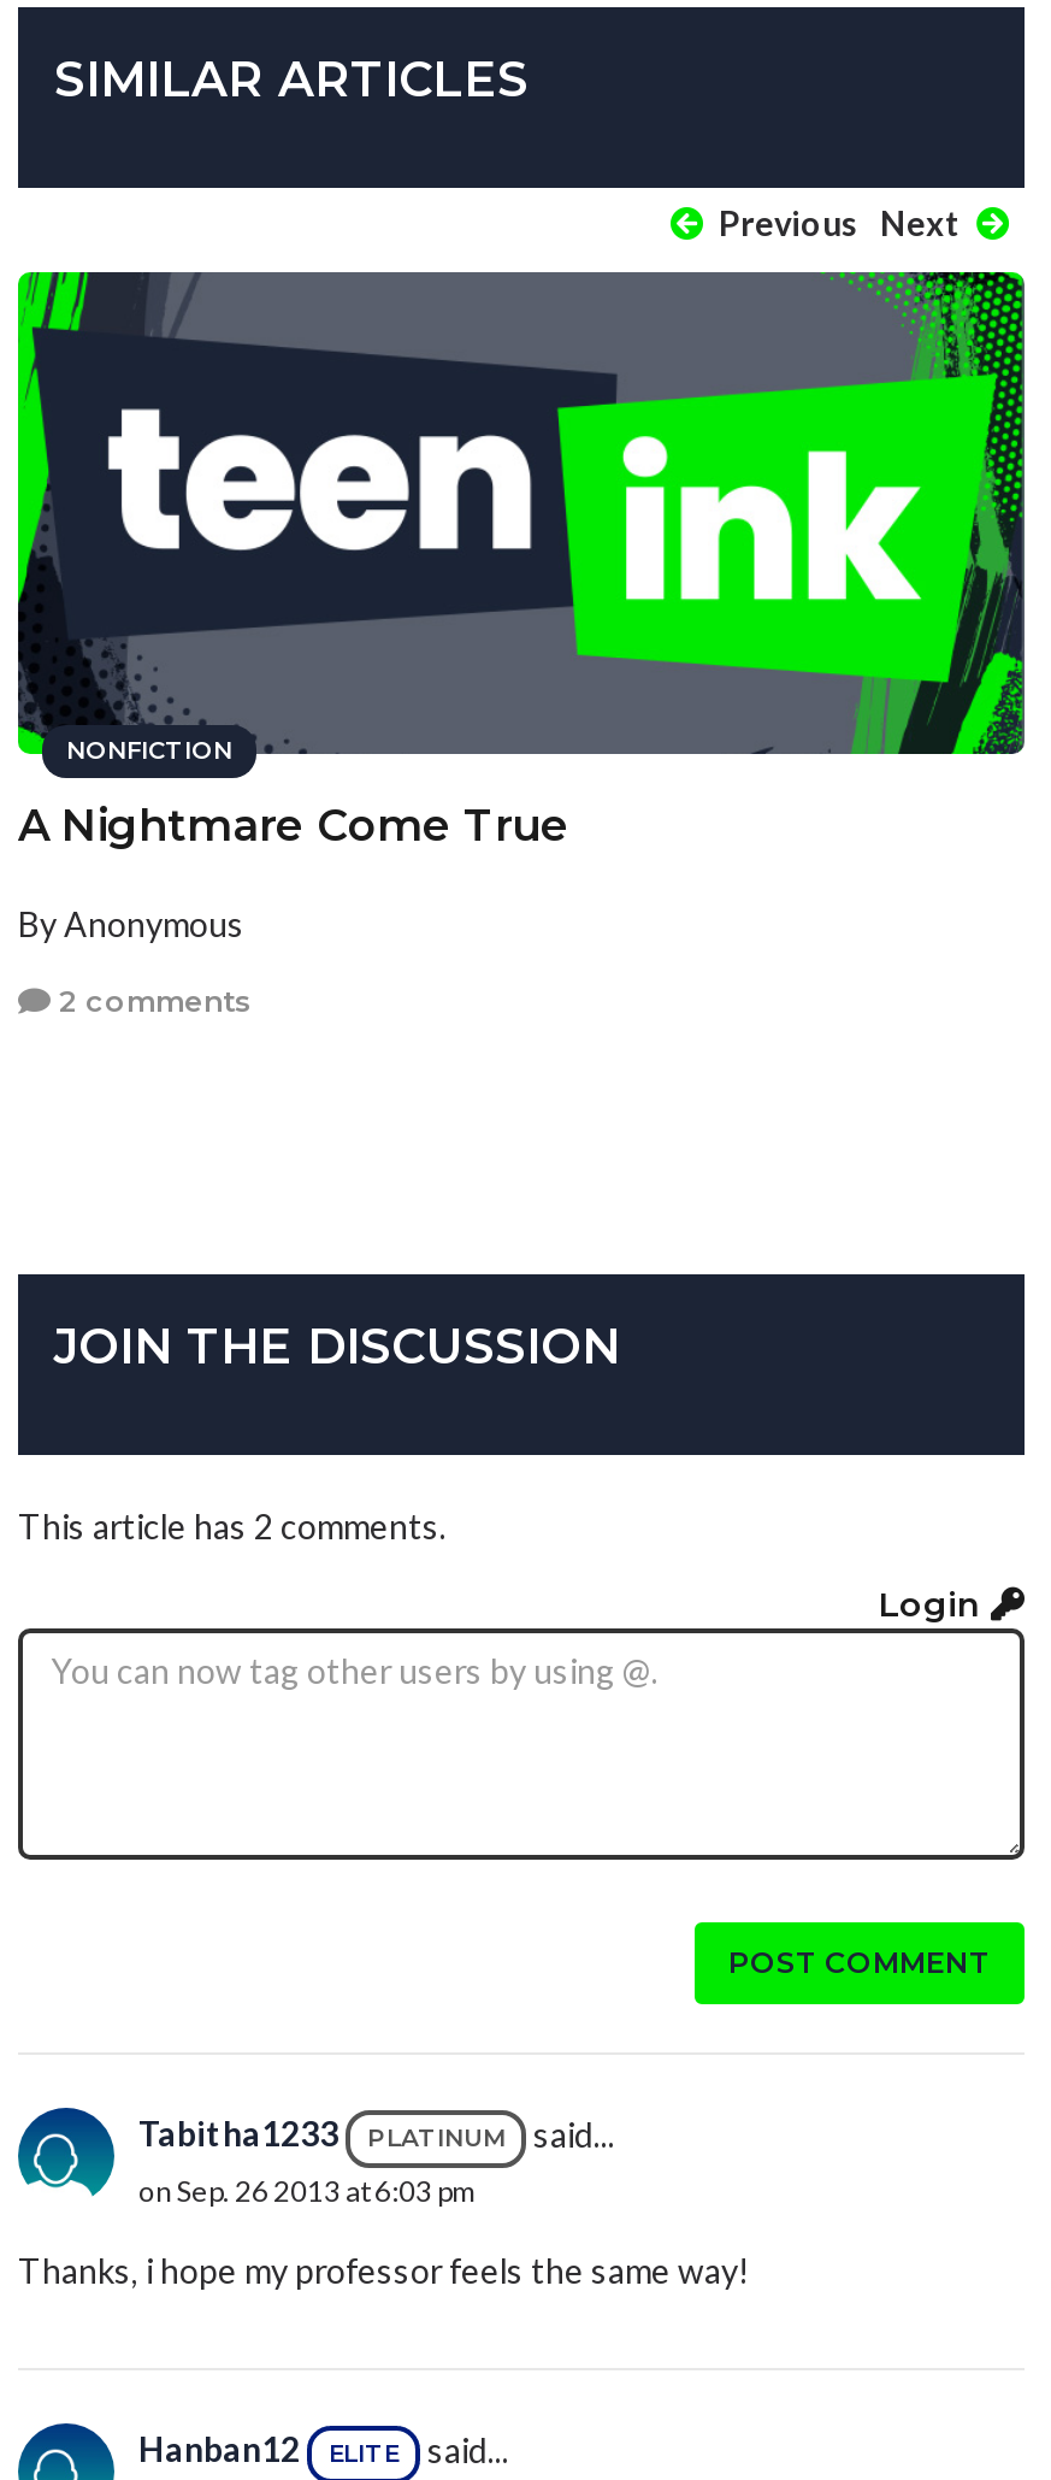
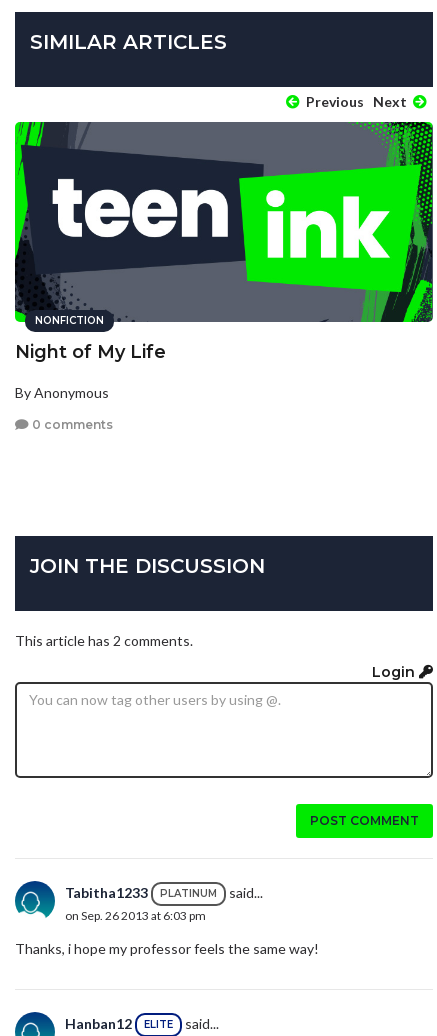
[18,800,569,853] A Nightmare Come True -> [15,341,166,363] Night of My Life
[52,982,252,1018] 2 comments -> [29,417,113,432] 0 comments

